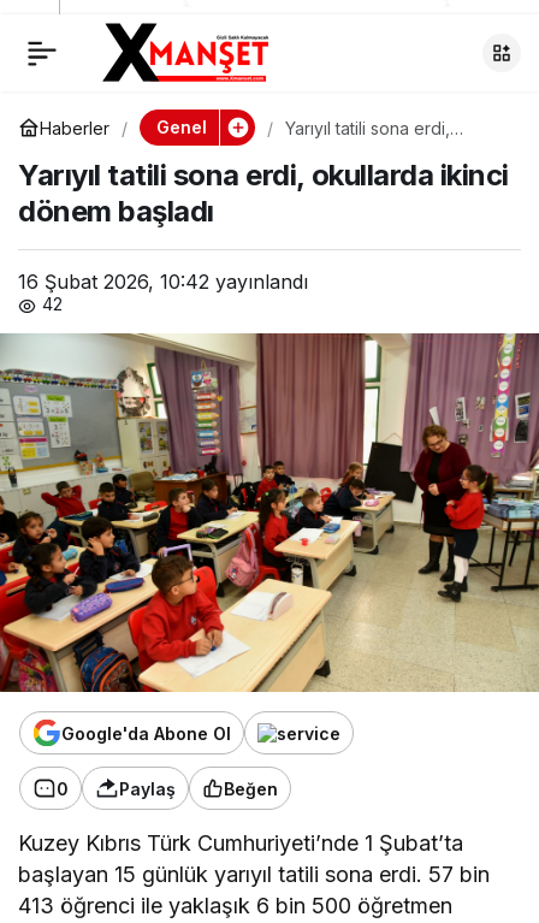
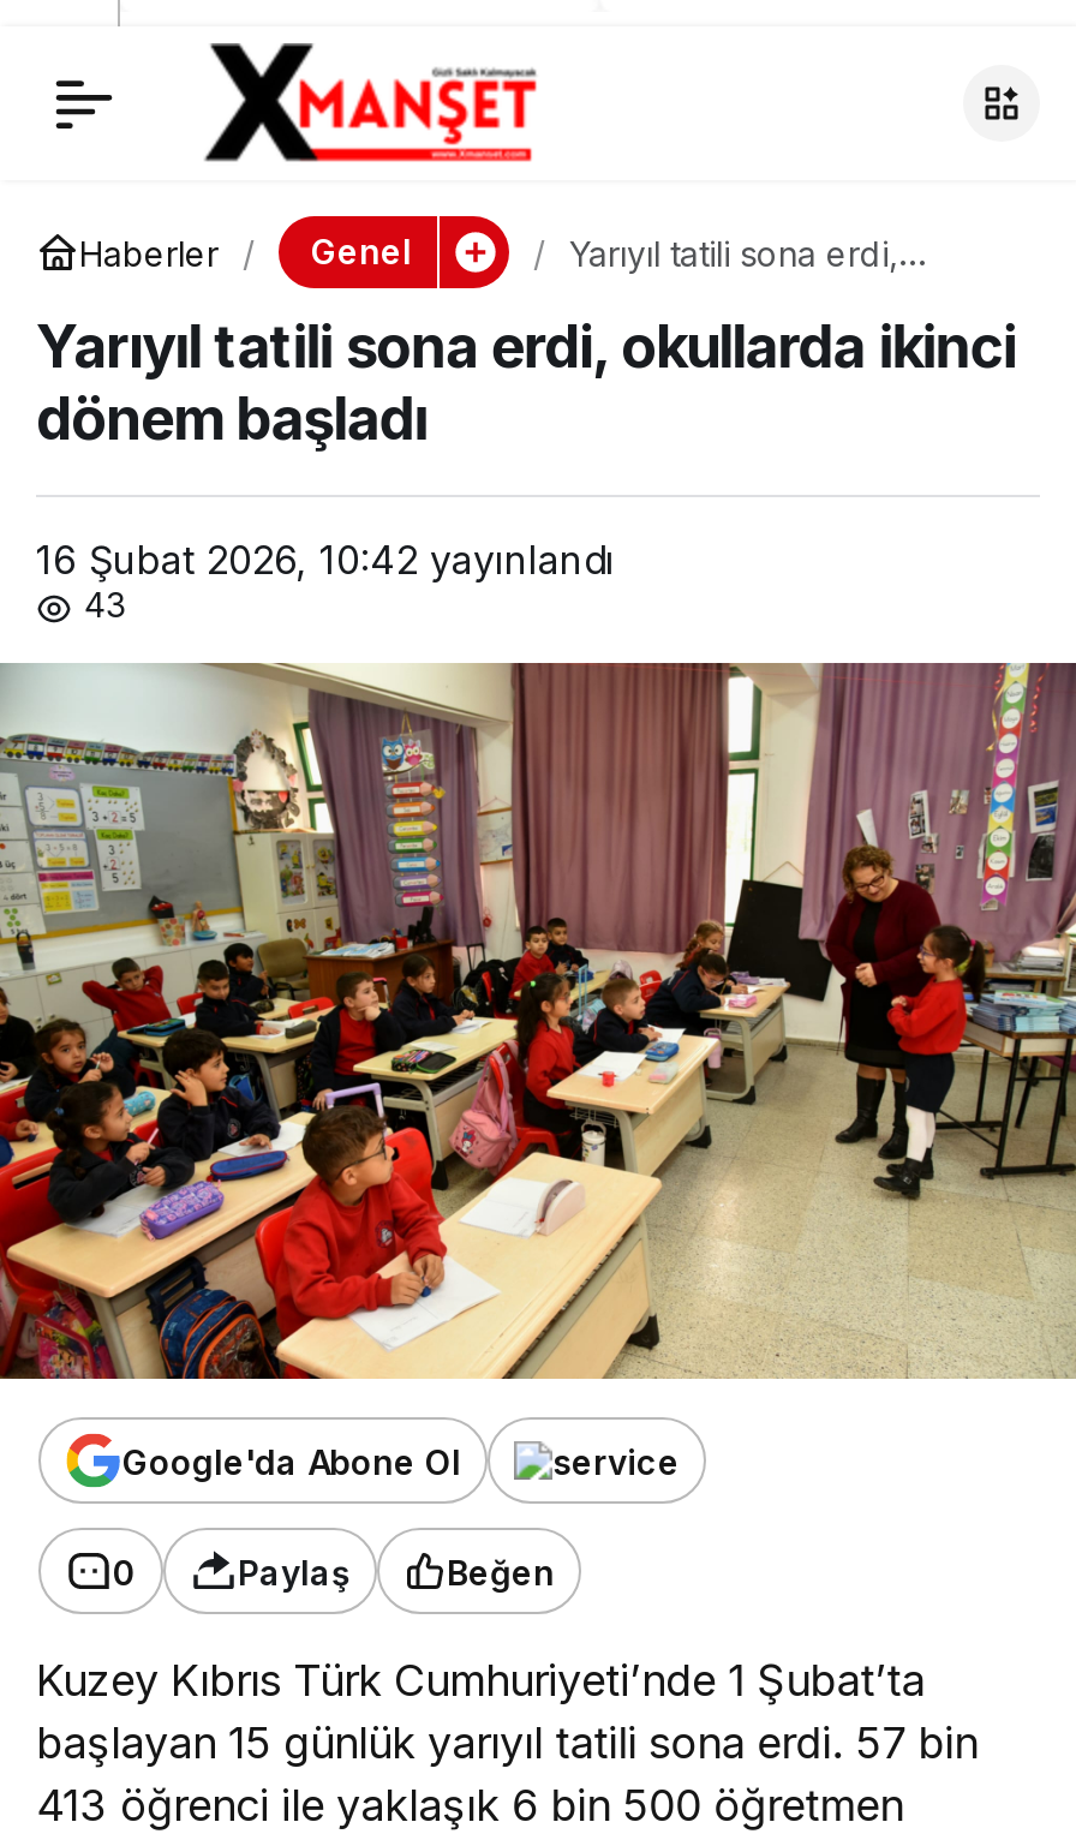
[42,294,63,314] 42 -> [84,584,125,625] 43

